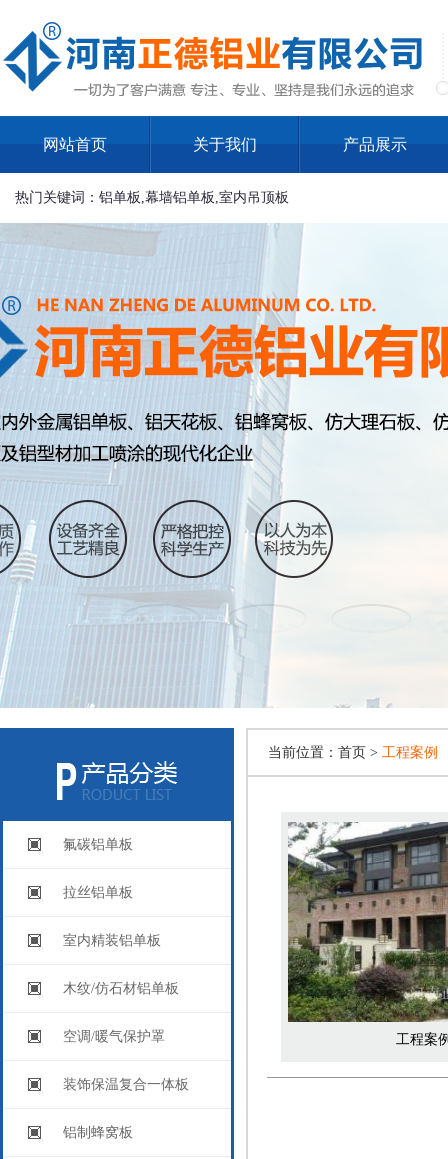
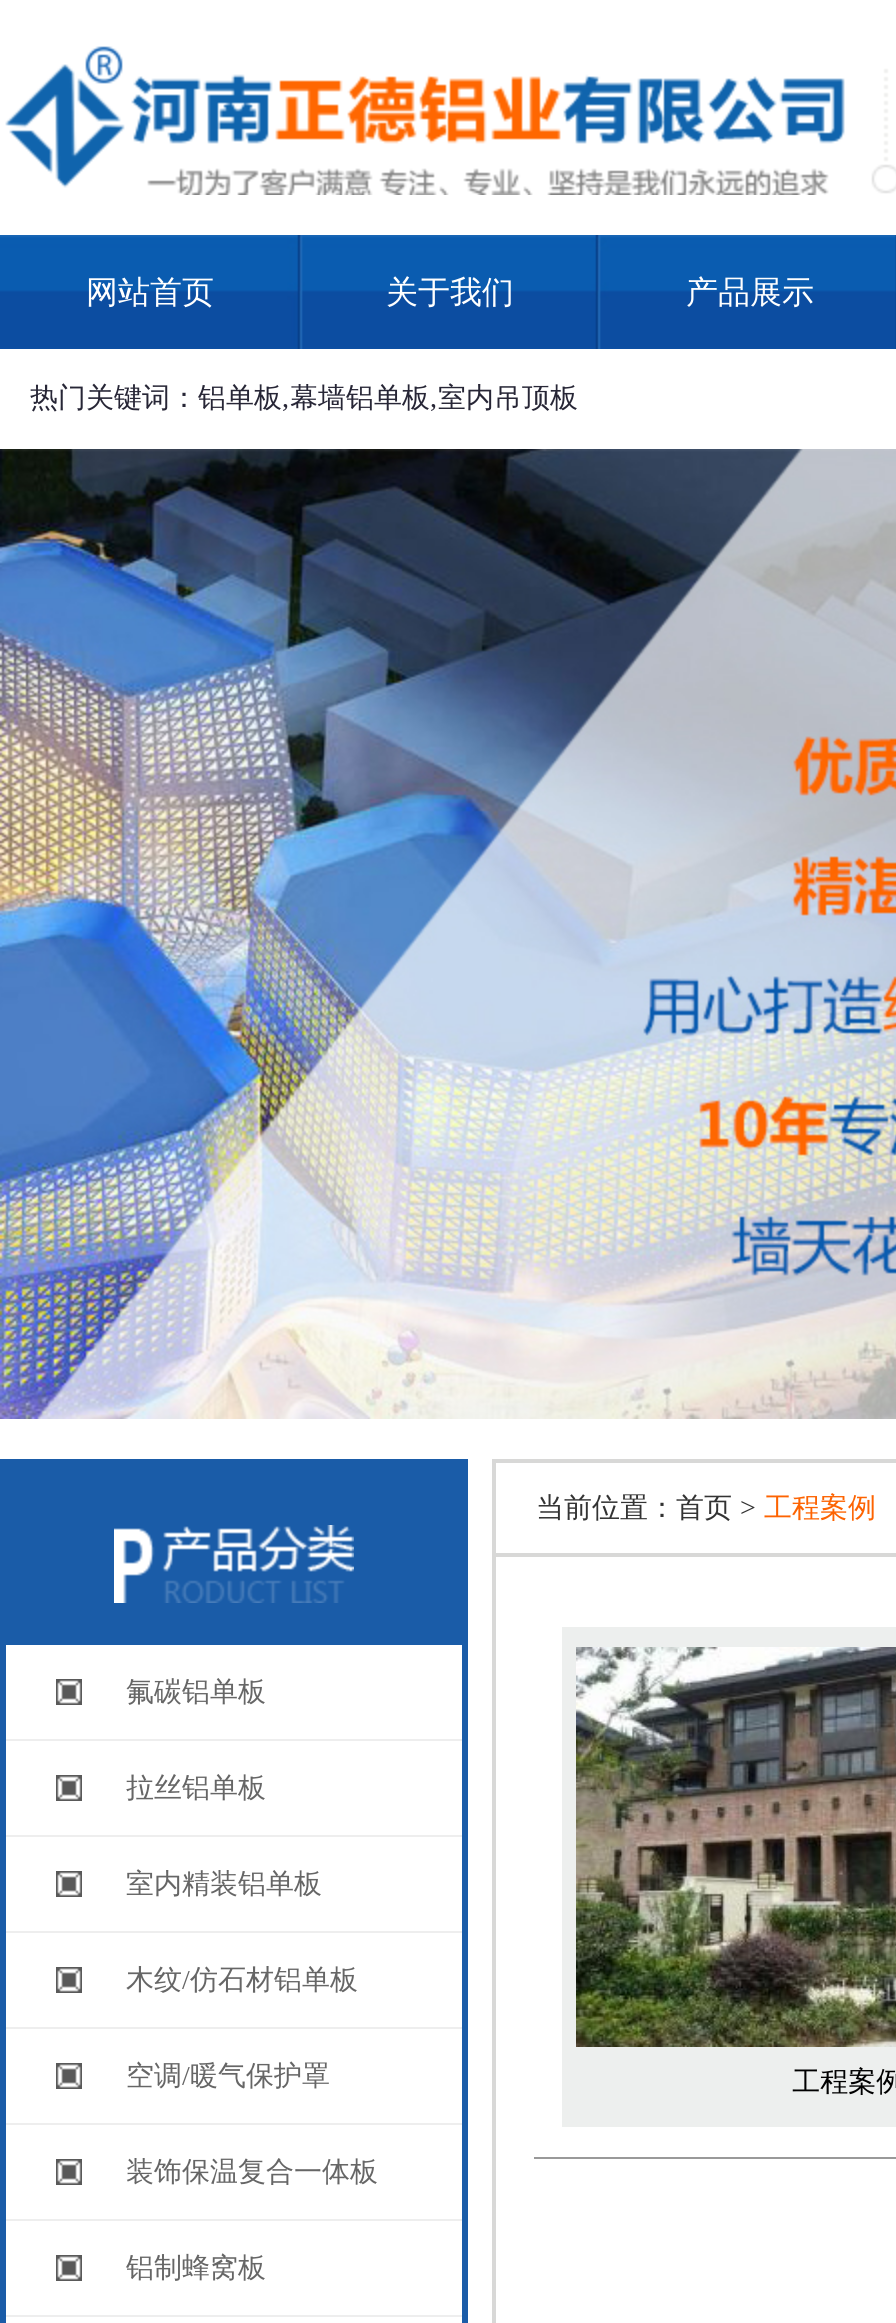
[3,223,445,708] [image] -> [6,447,890,1419] [image]

